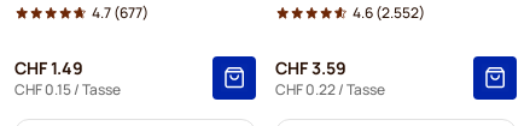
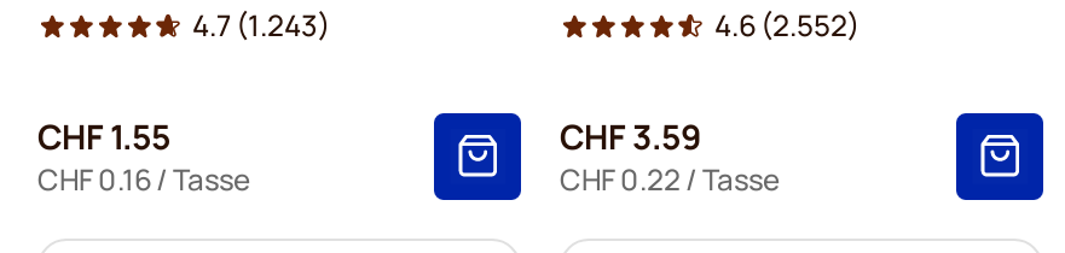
[92,2,148,23] 4.7 (677) -> [192,5,330,46] 4.7 (1.243)
[14,56,83,79] CHF 1.49 -> [37,113,170,159] CHF 1.55
[14,79,121,100] CHF 0.15/ Tasse -> [37,159,250,200] CHF 0.16/ Tasse

